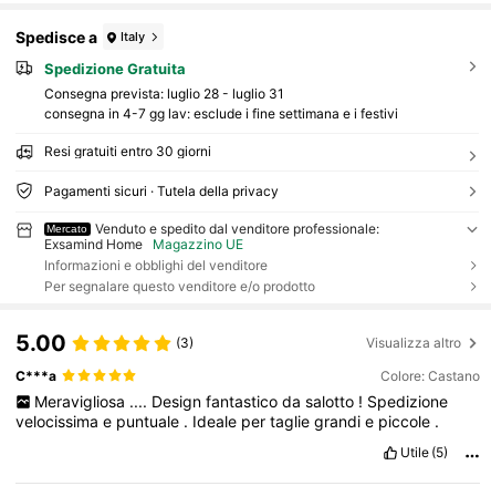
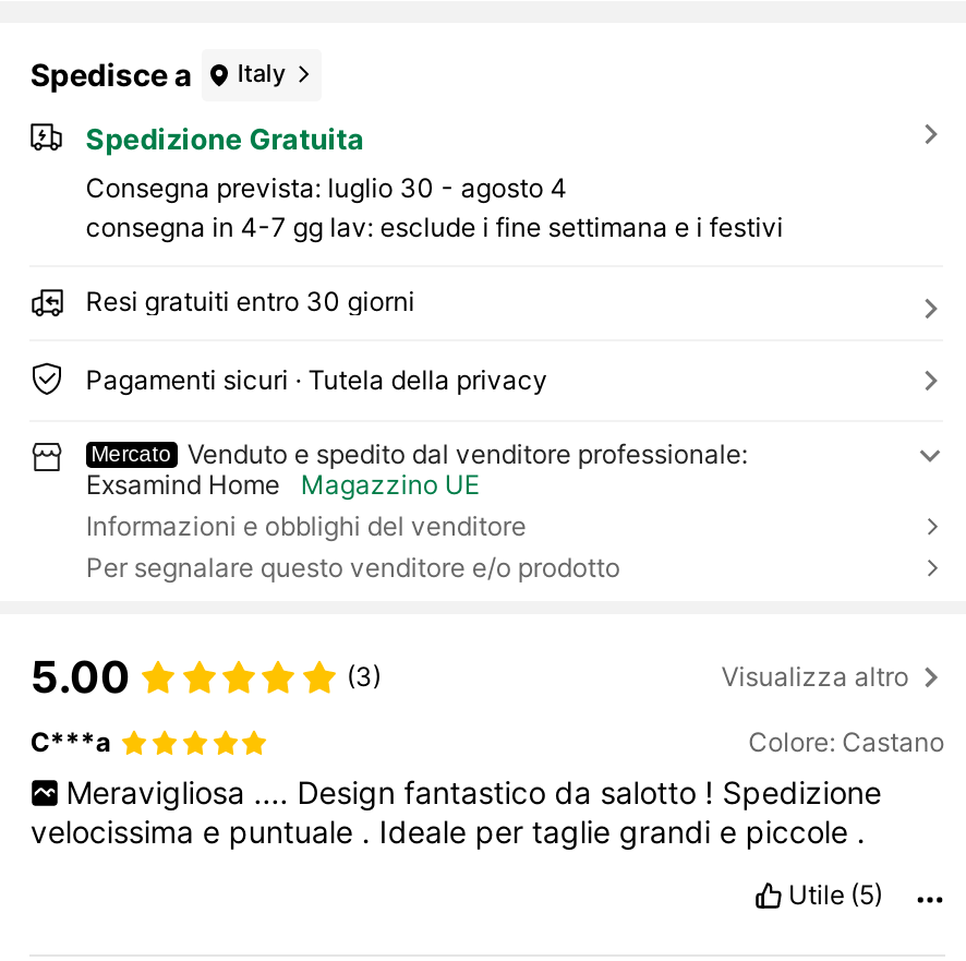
[44,85,284,102] Consegna prevista: luglio 28 - luglio 31 -> [85,170,567,203] Consegna prevista: luglio 30 - agosto 4

